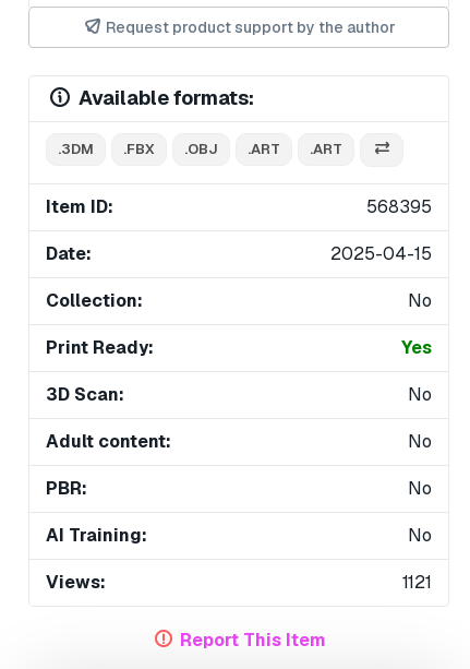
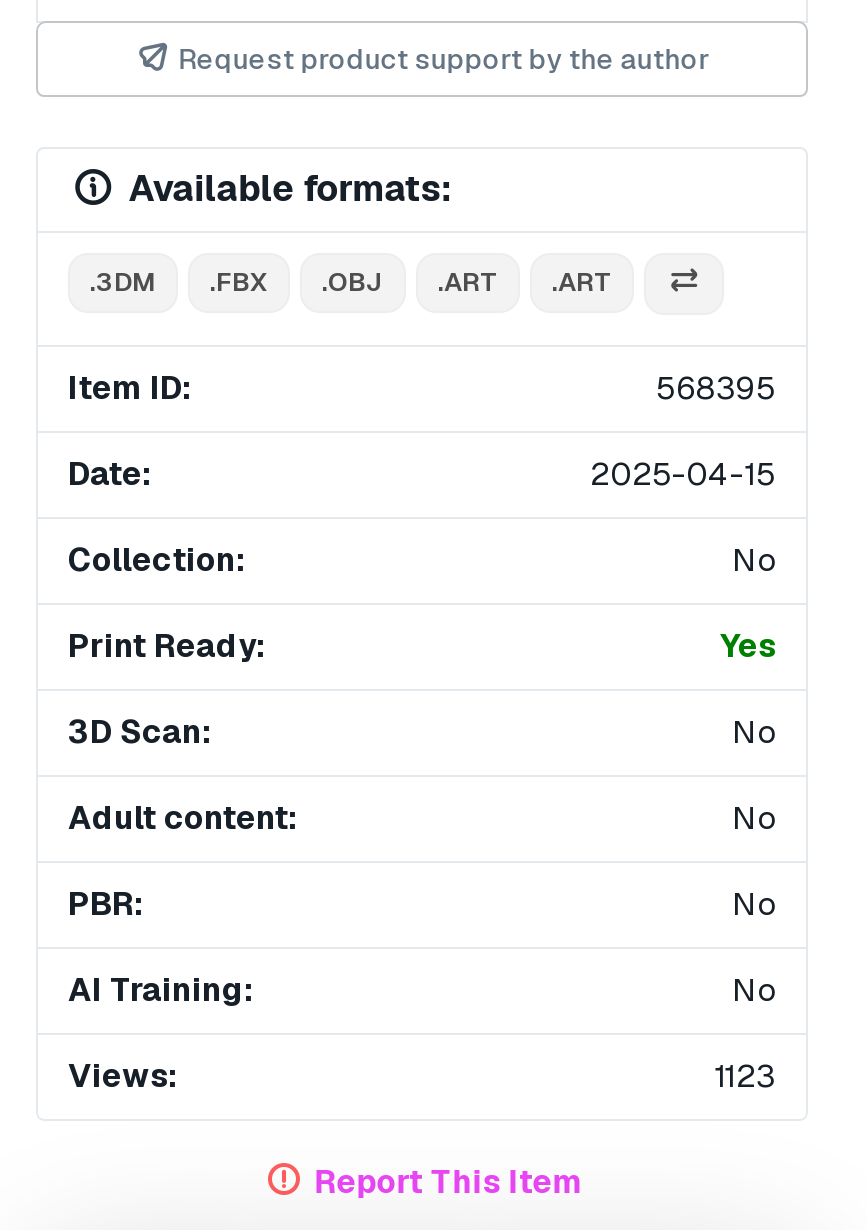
[402,571,432,593] 1121 -> [714,1055,776,1097] 1123

